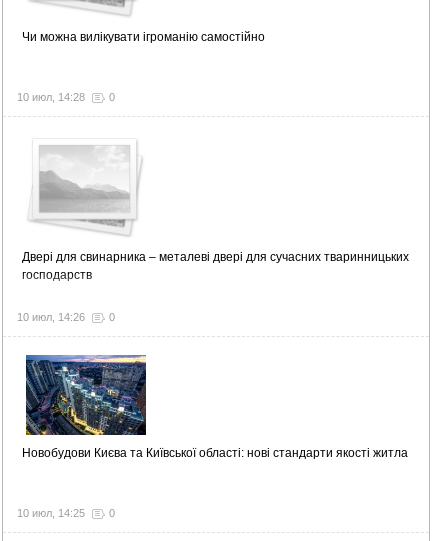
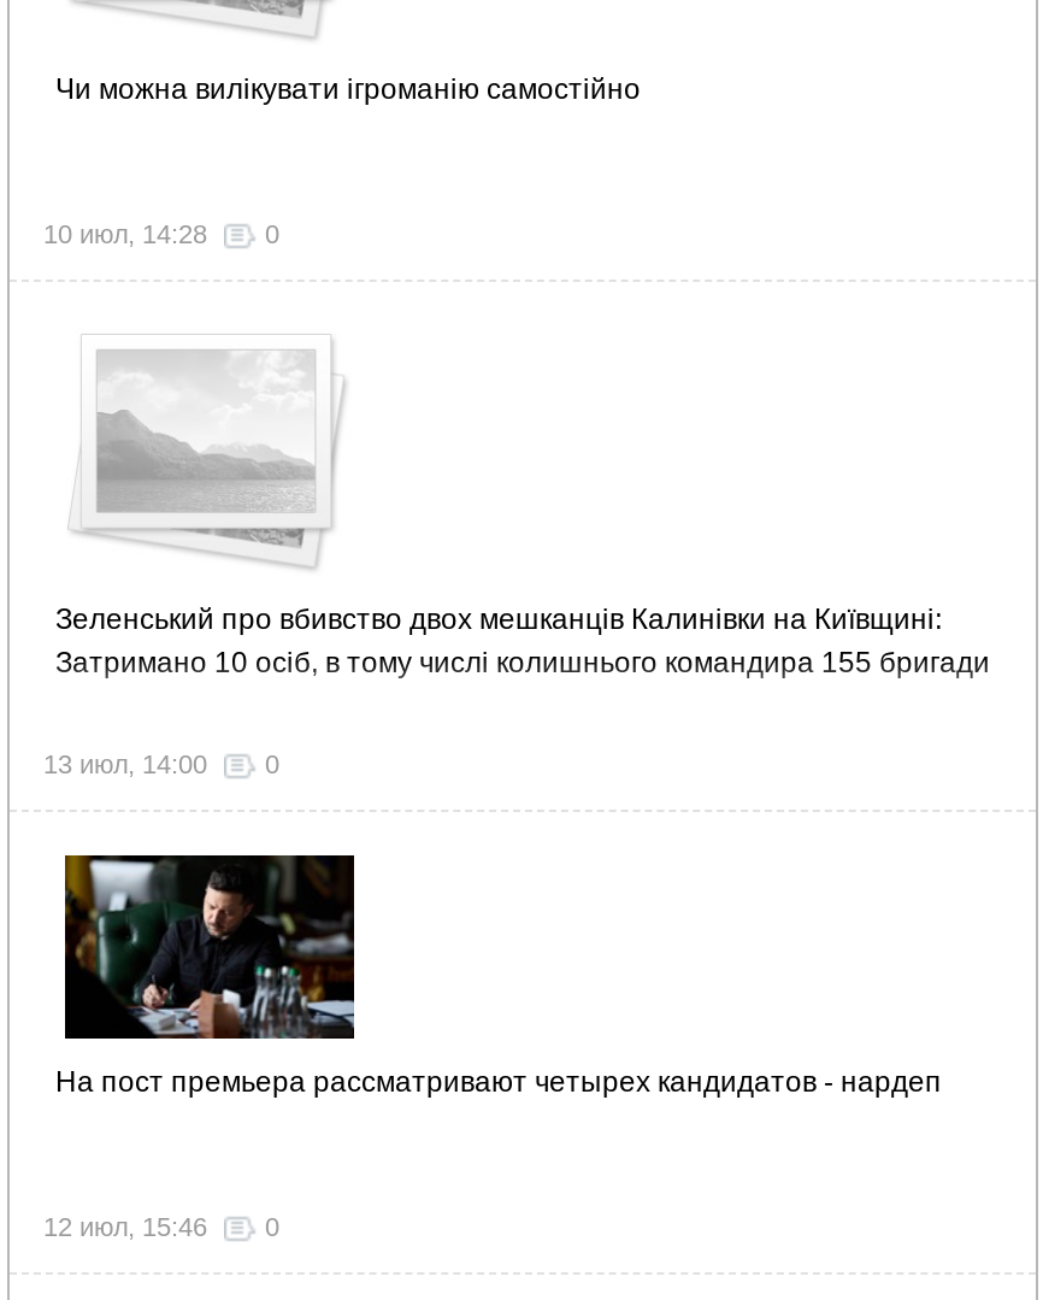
[22,250,409,282] Двері для свинарника – металеві двері для сучасних тваринницьких | господарств -> [55,603,990,680] Зеленський про вбивство двох мешканців Калинівки на Київщині: | Затримано 10 осіб, в тому числі колишнього командира 155 бригади
[17,311,115,323] 10 июл, 14:26 0 -> [43,750,279,779] 13 июл, 14:00 0
[22,354,408,460] [image] | Новобудови Києва та Київської області: нові стандарти якості житла -> [55,853,942,1099] [image] | На пост премьера рассматривают четырех кандидатов - нардеп
[17,507,115,519] 10 июл, 14:25 0 -> [43,1212,279,1241] 12 июл, 15:46 0

